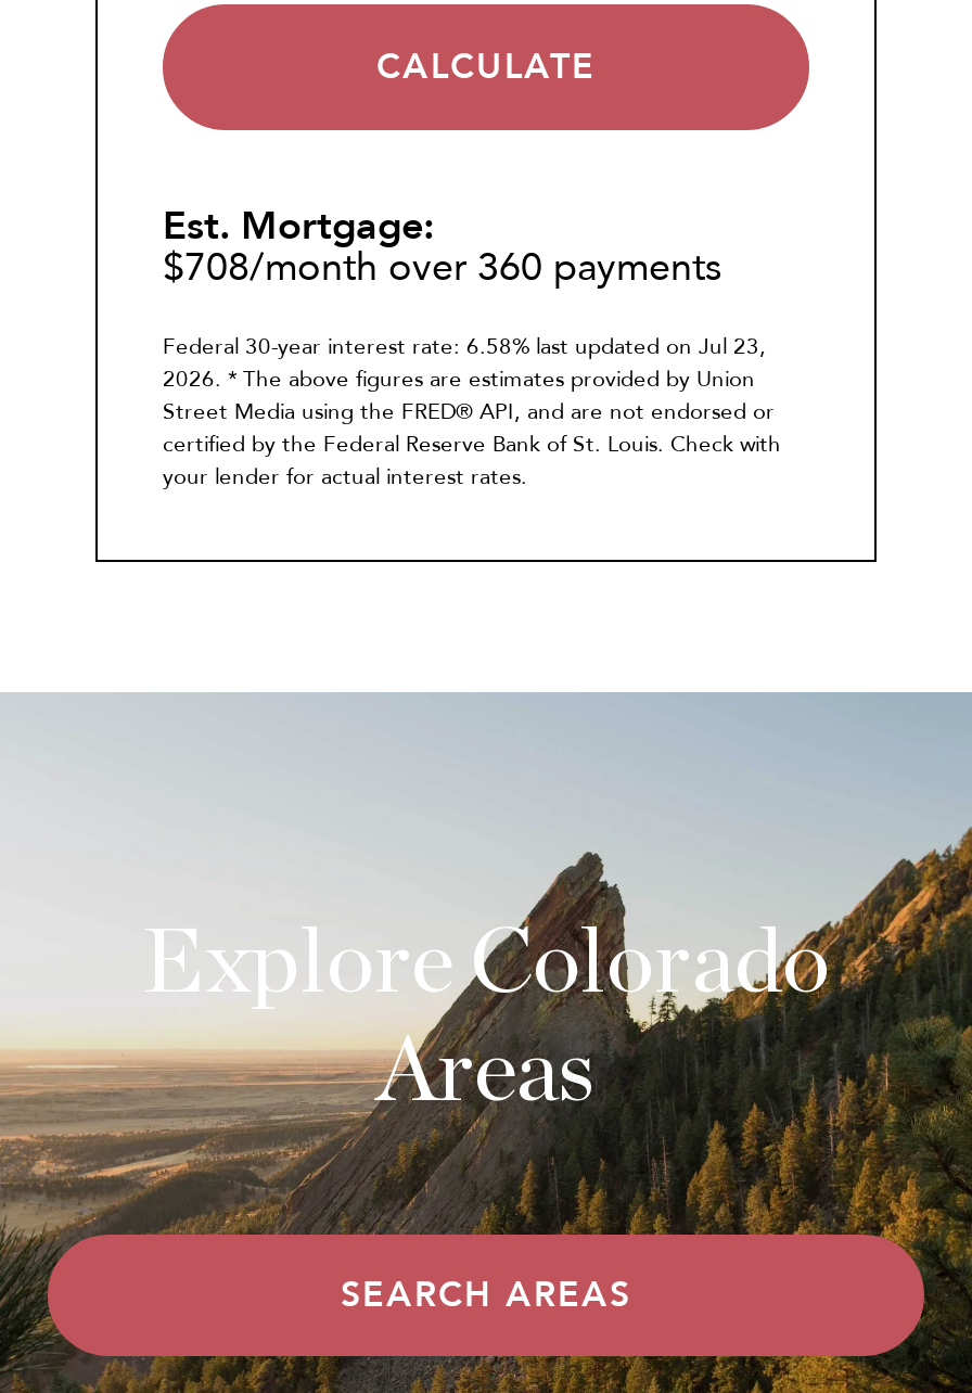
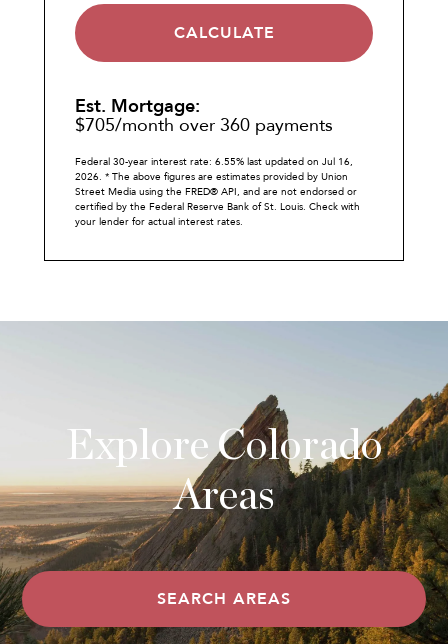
[163,241,722,295] $708/month over 360 payments -> [75,113,333,138] $705/month over 360 payments
[163,332,766,362] Federal 30-year interest rate: 6.58% last updated on Jul 23, -> [75,155,353,169] Federal 30-year interest rate: 6.55% last updated on Jul 16,

